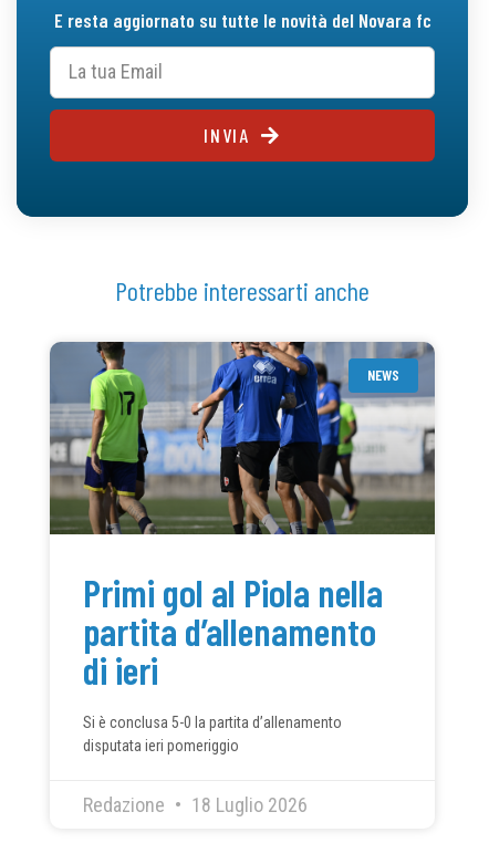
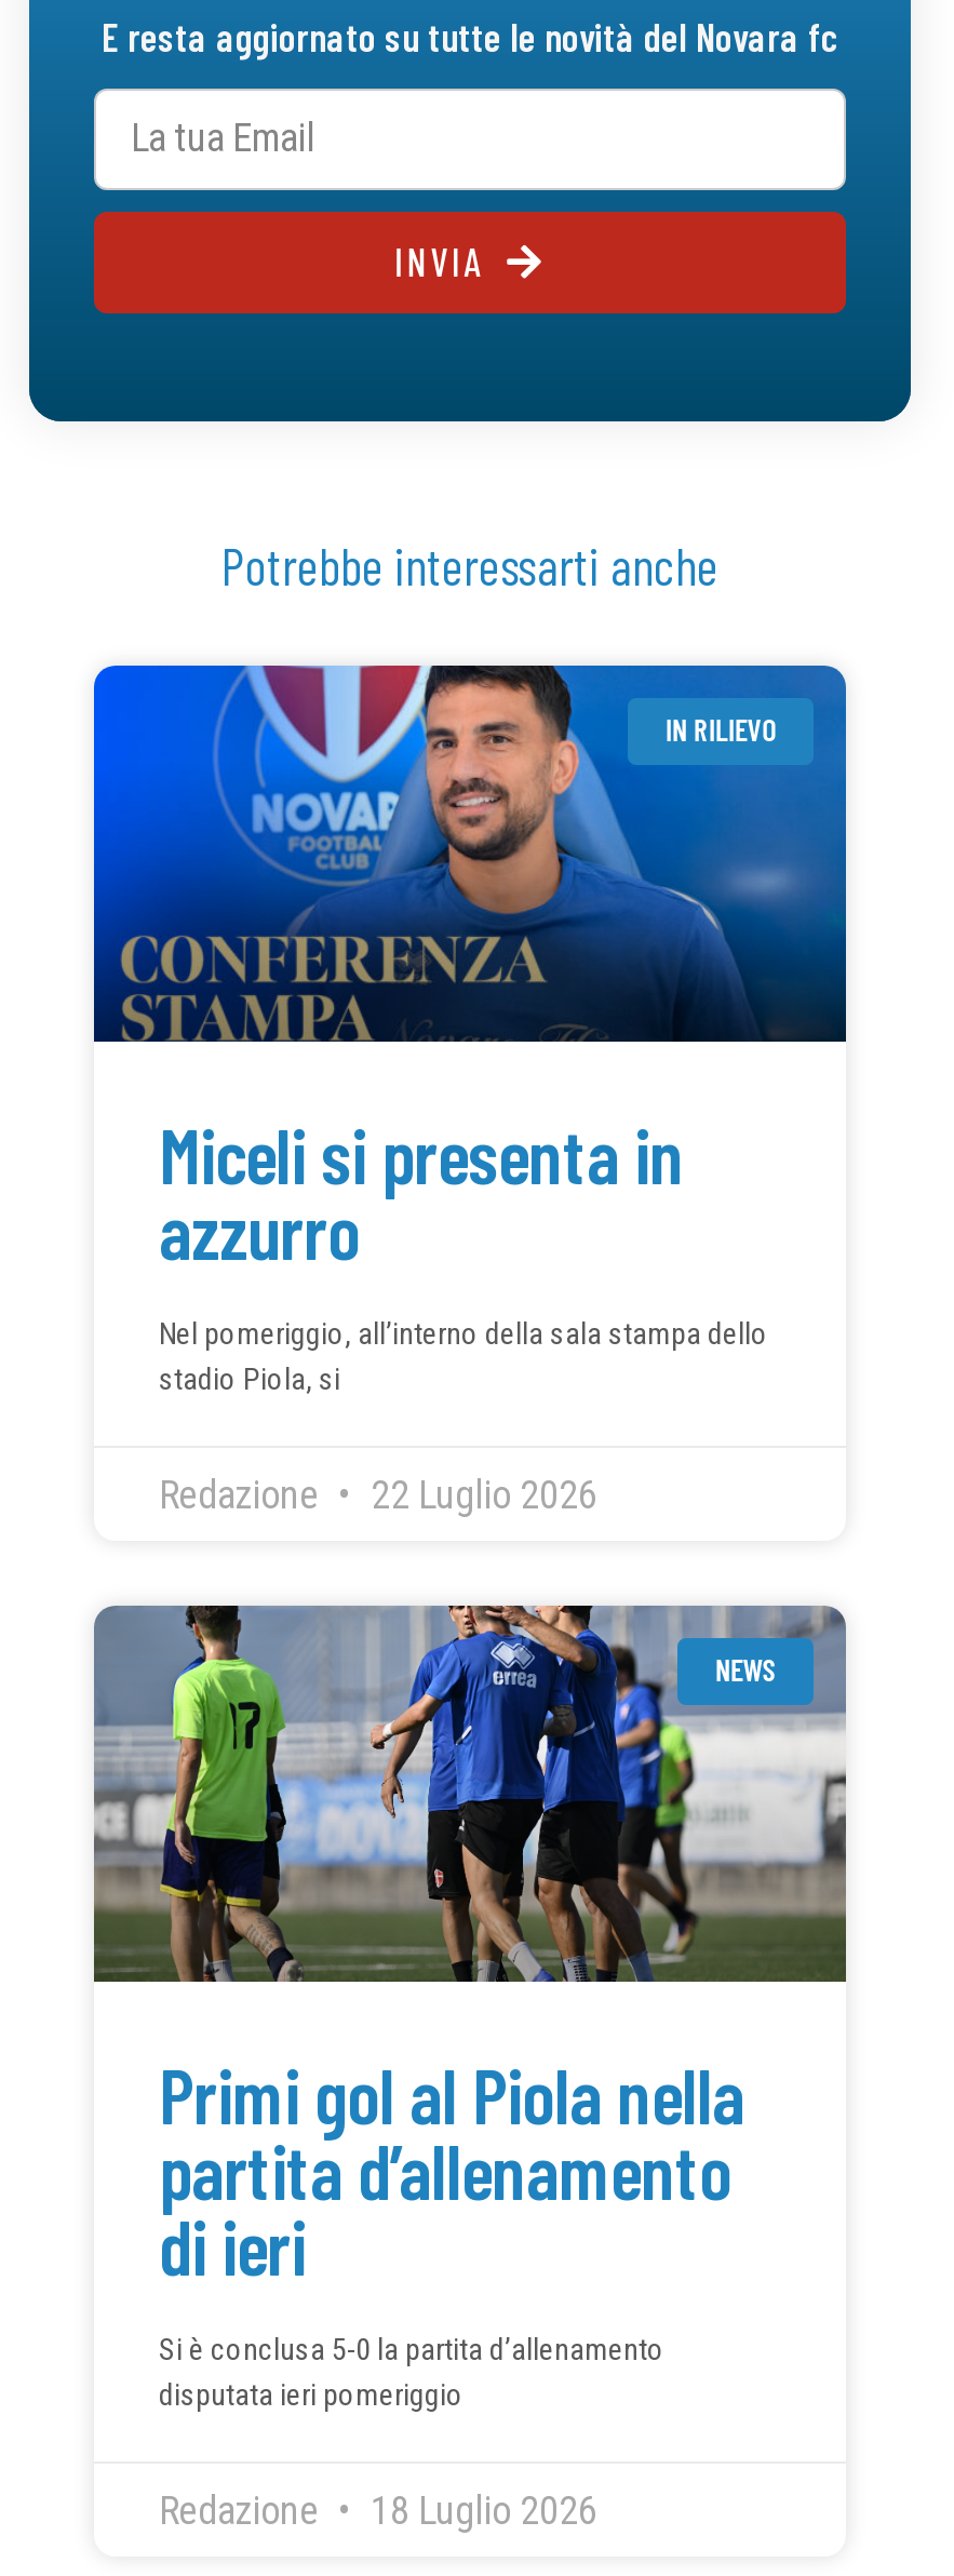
none -> [92,663,848,1042] [image] | IN RILIEVO
none -> [159,1108,768,1517] Miceli si presenta in | azzurro | Nel pomeriggio, all’interno della sala stampa dello | stadio Piola, si | Redazione | 22 Luglio 2026

